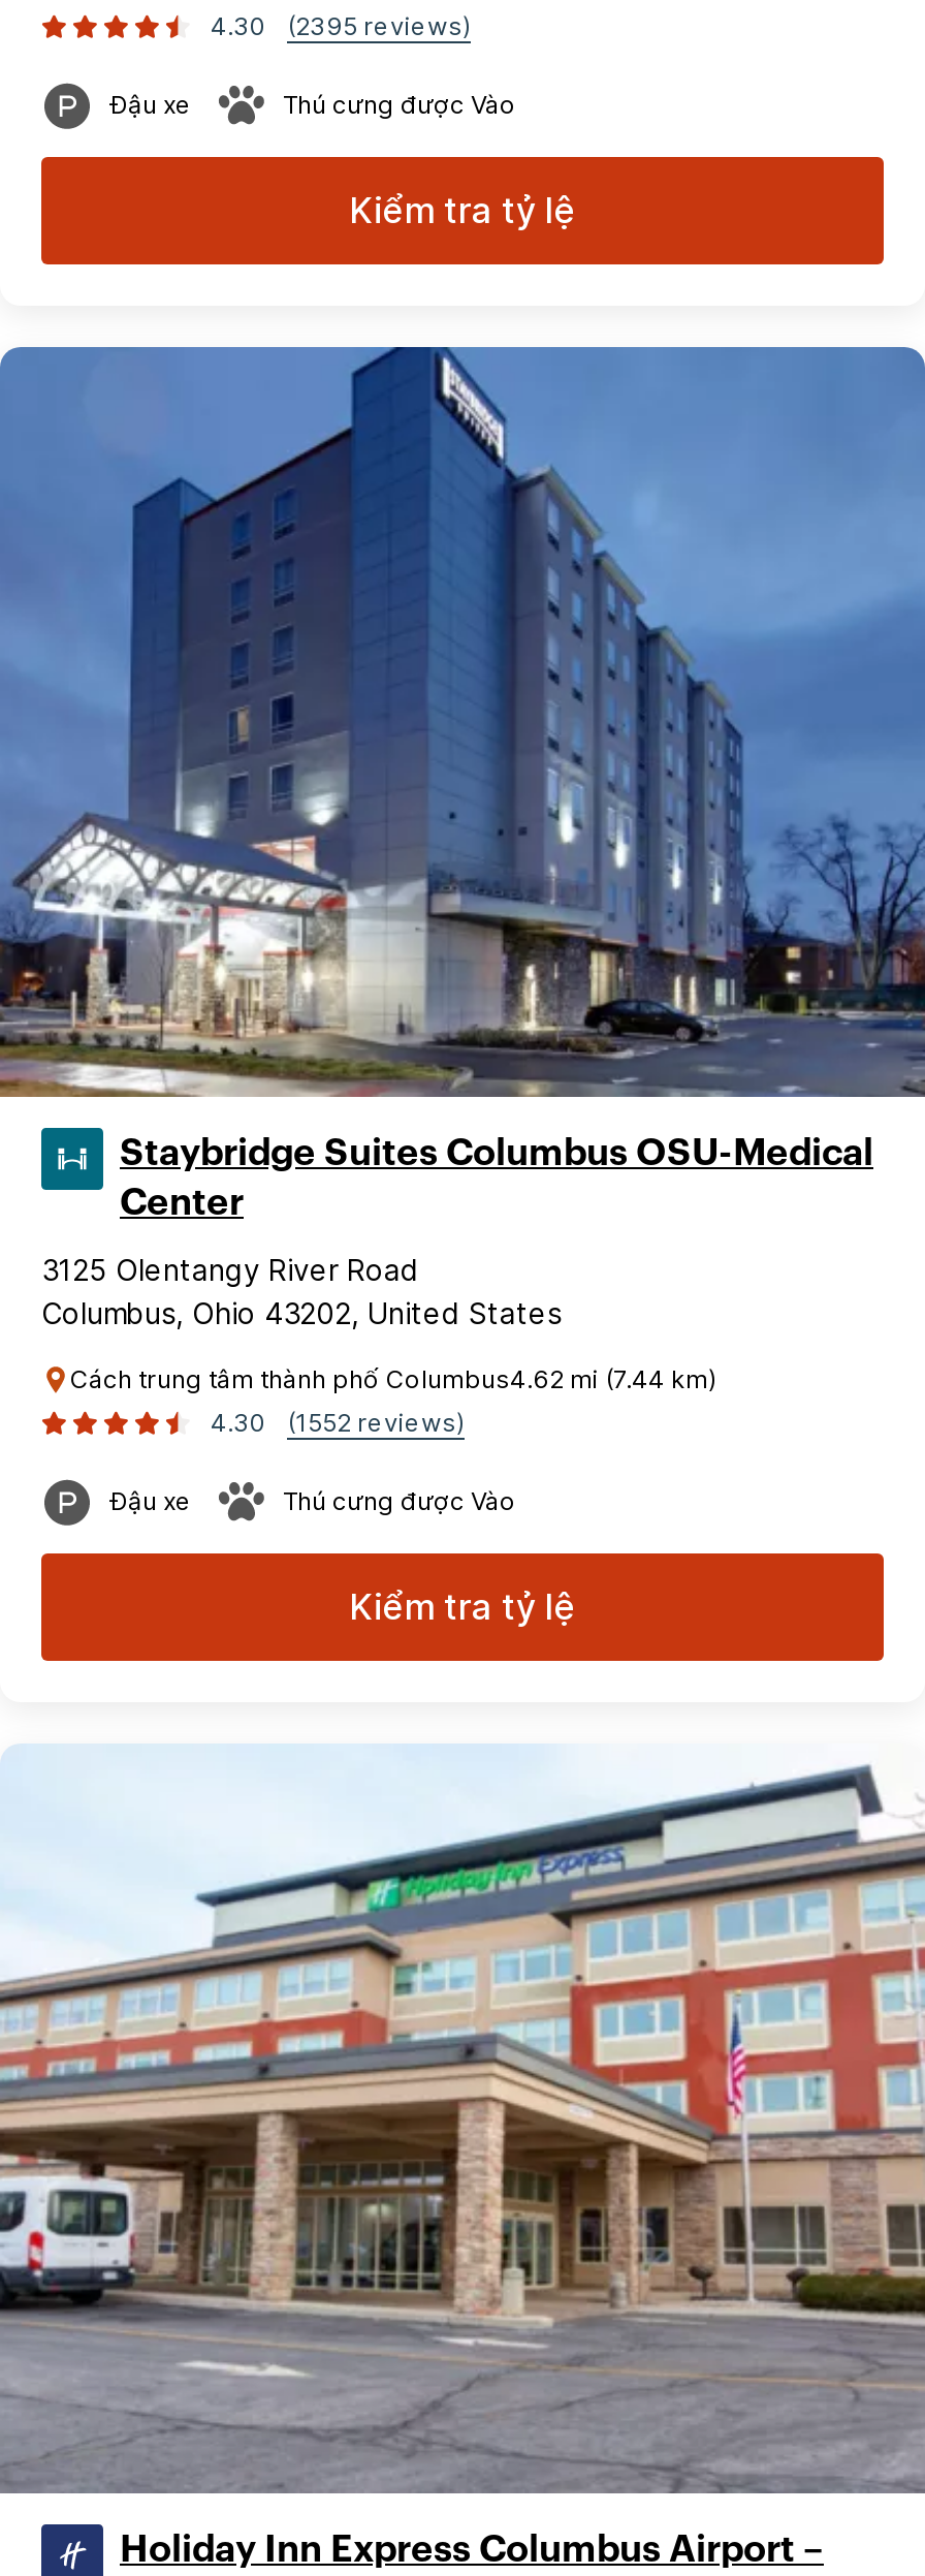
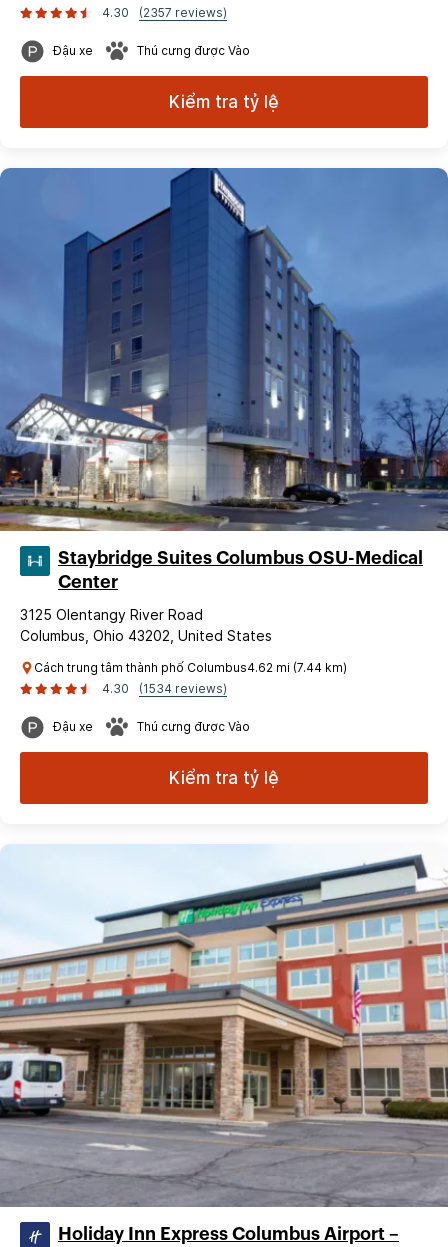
[211,10,471,41] 4.30 (2395 reviews) -> [102,5,227,20] 4.30 (2357 reviews)
[211,1407,465,1438] 4.30 (1552 reviews) -> [102,681,227,696] 4.30 (1534 reviews)

